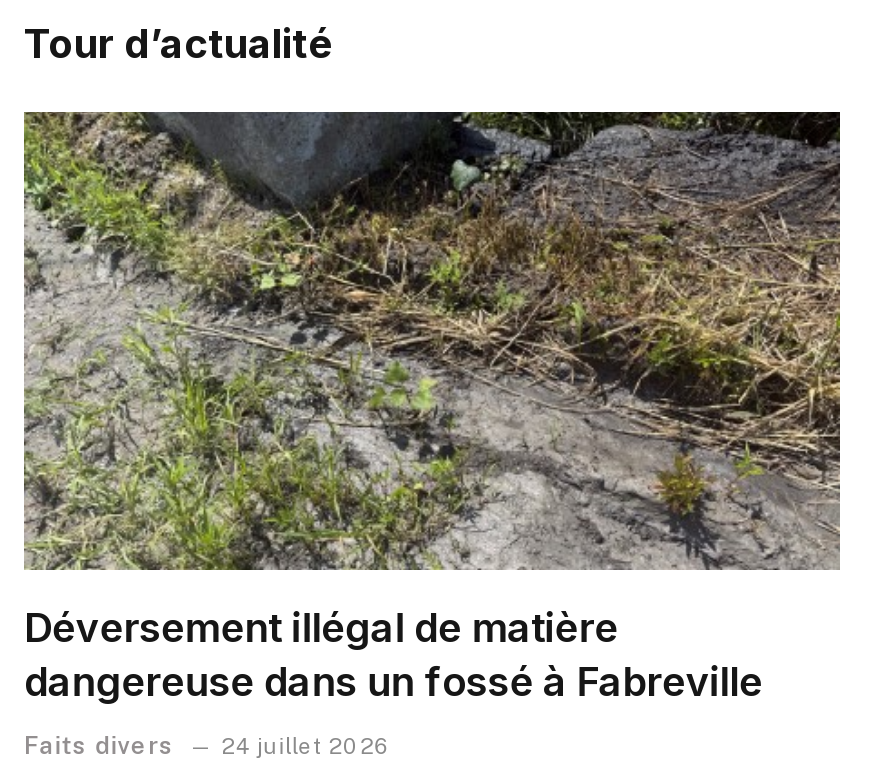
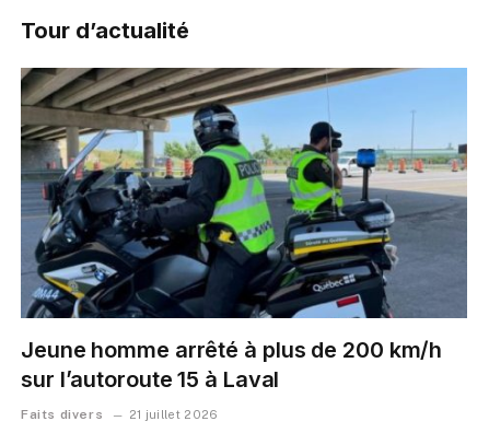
[22,110,842,707] [image] | Déversement illégal de matière | dangereuse dans un fossé à Fabreville -> [20,67,467,393] [image] | Jeune homme arrêté à plus de 200 km/h | sur l’autoroute 15 à Laval
[24,733,391,761] Faits divers 24 juillet 2026 -> [21,407,218,422] Faits divers 21 juillet 2026

